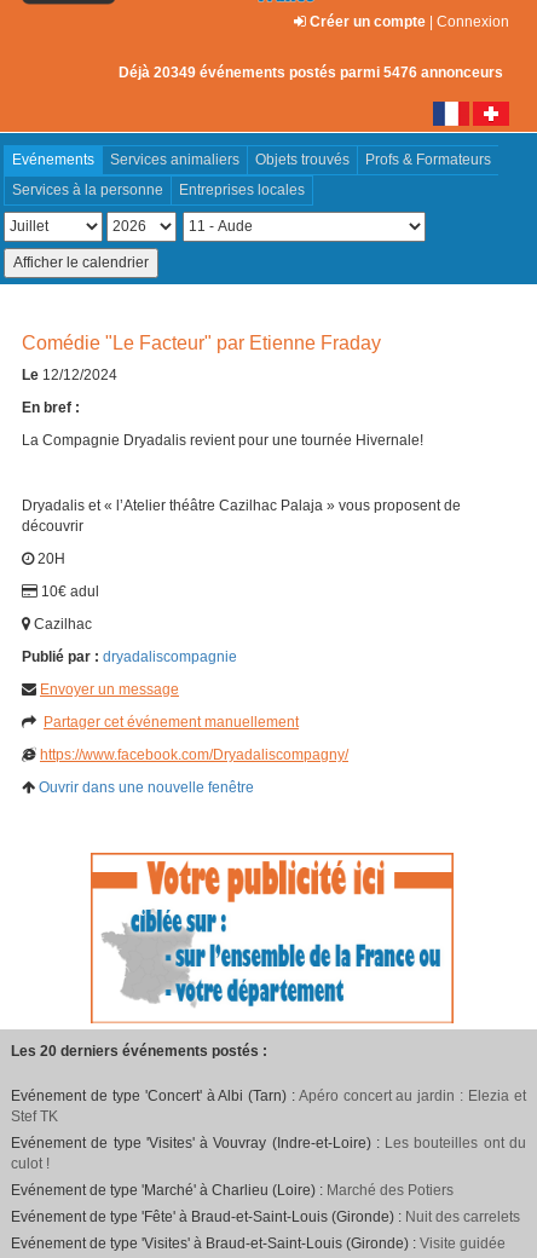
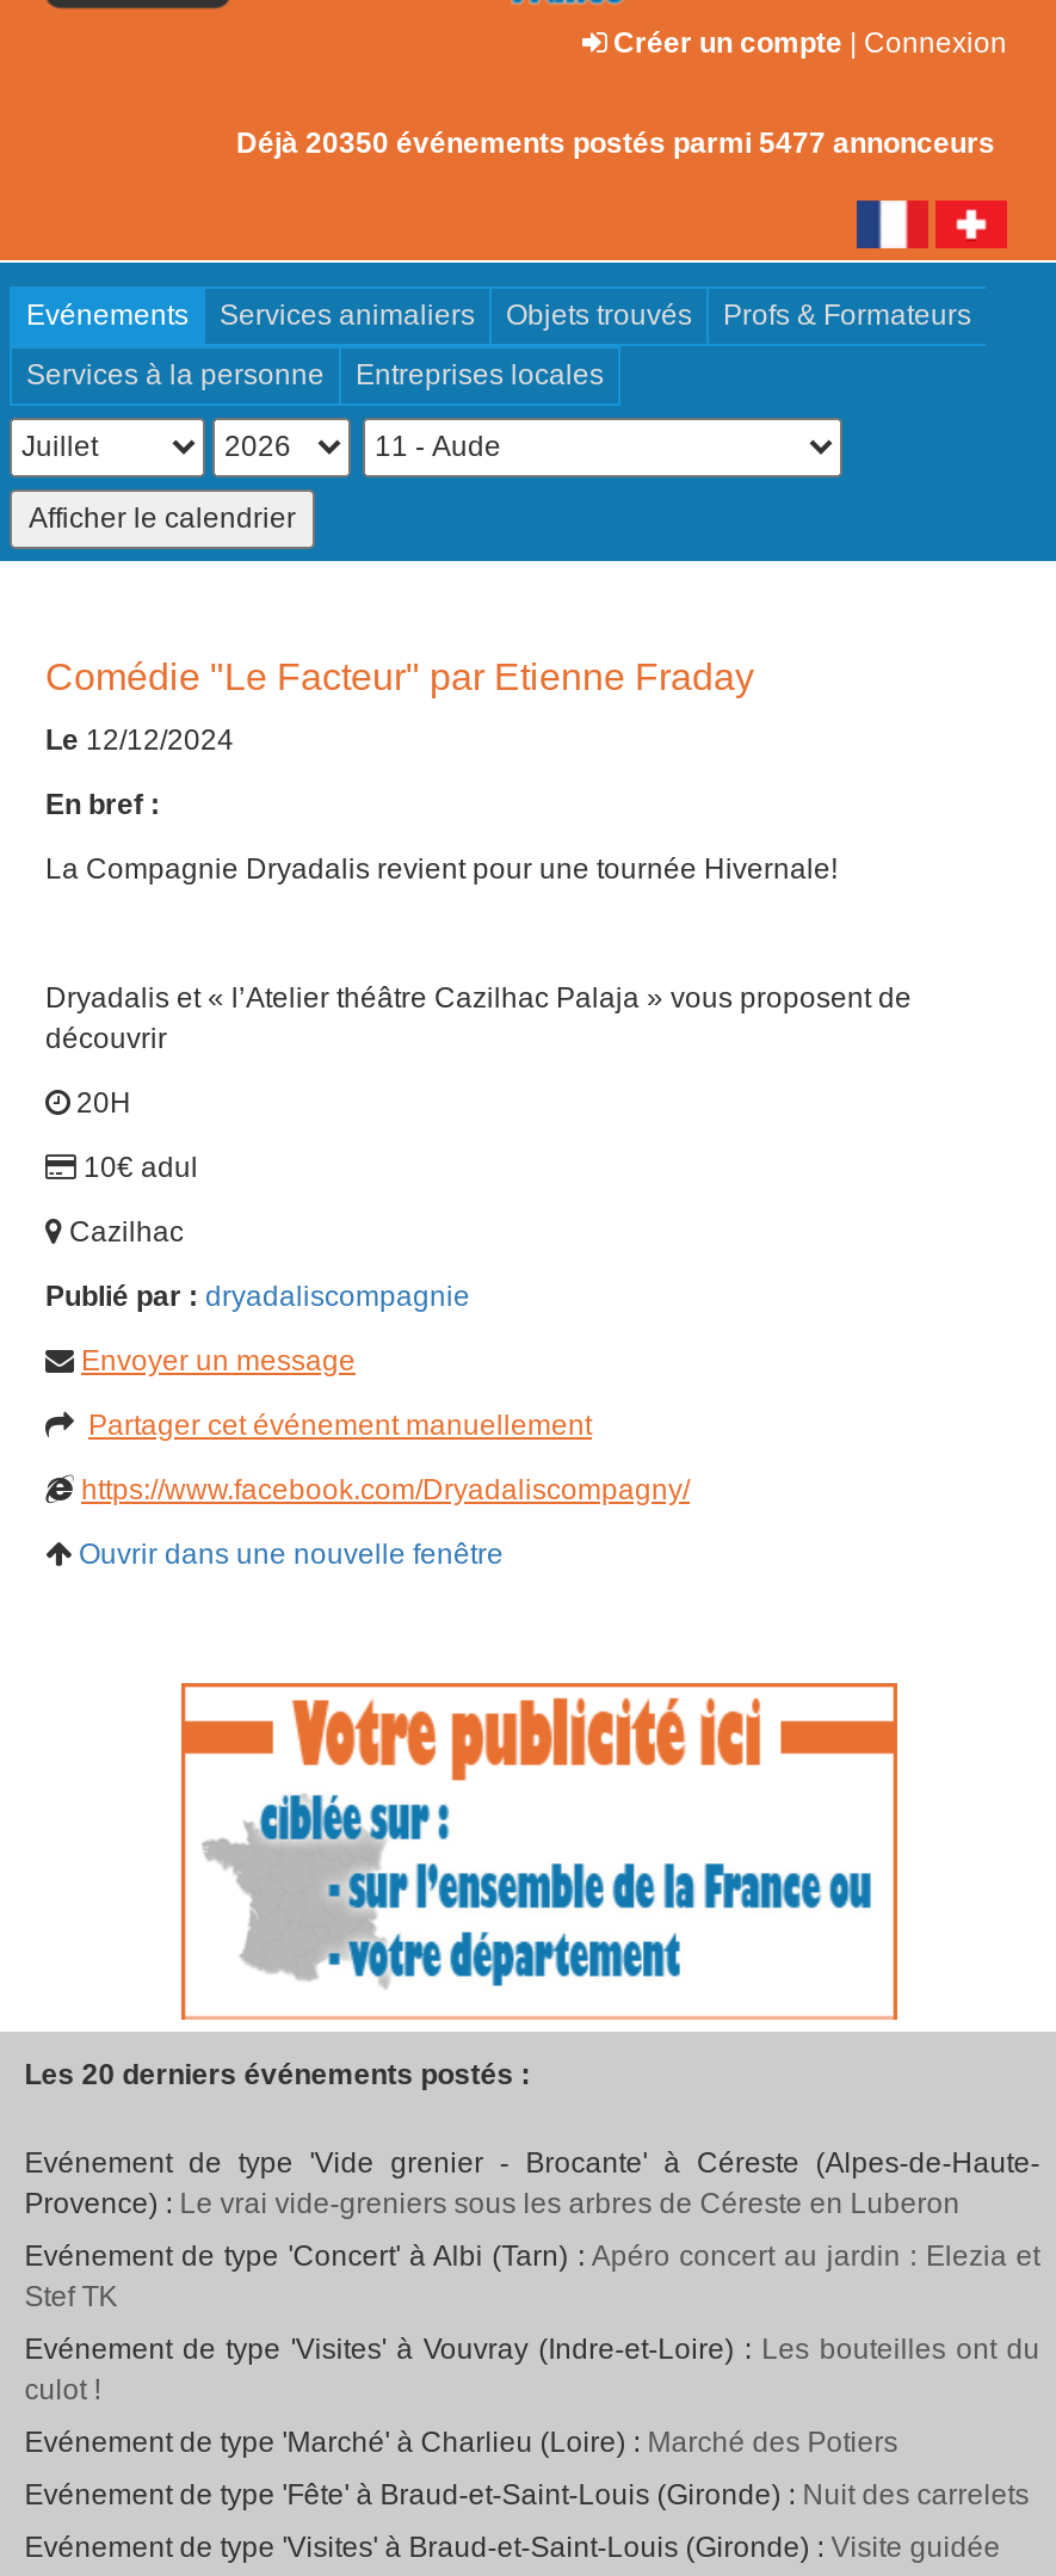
[119,64,503,81] Déjà 20349 événements postés parmi 5476 annonceurs -> [236,126,995,159] Déjà 20350 événements postés parmi 5477 annonceurs
none -> [24,2147,1040,2221] Evénement de type 'Vide grenier - Brocante' à Céreste (Alpes-de-Haute- | Provence) : Le vrai vide-greniers sous les arbres de Céreste en Luberon

